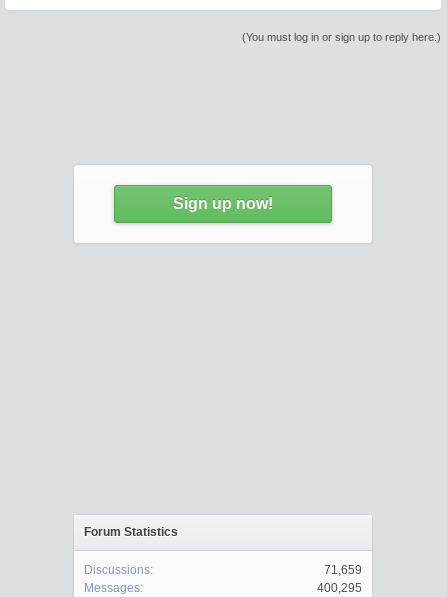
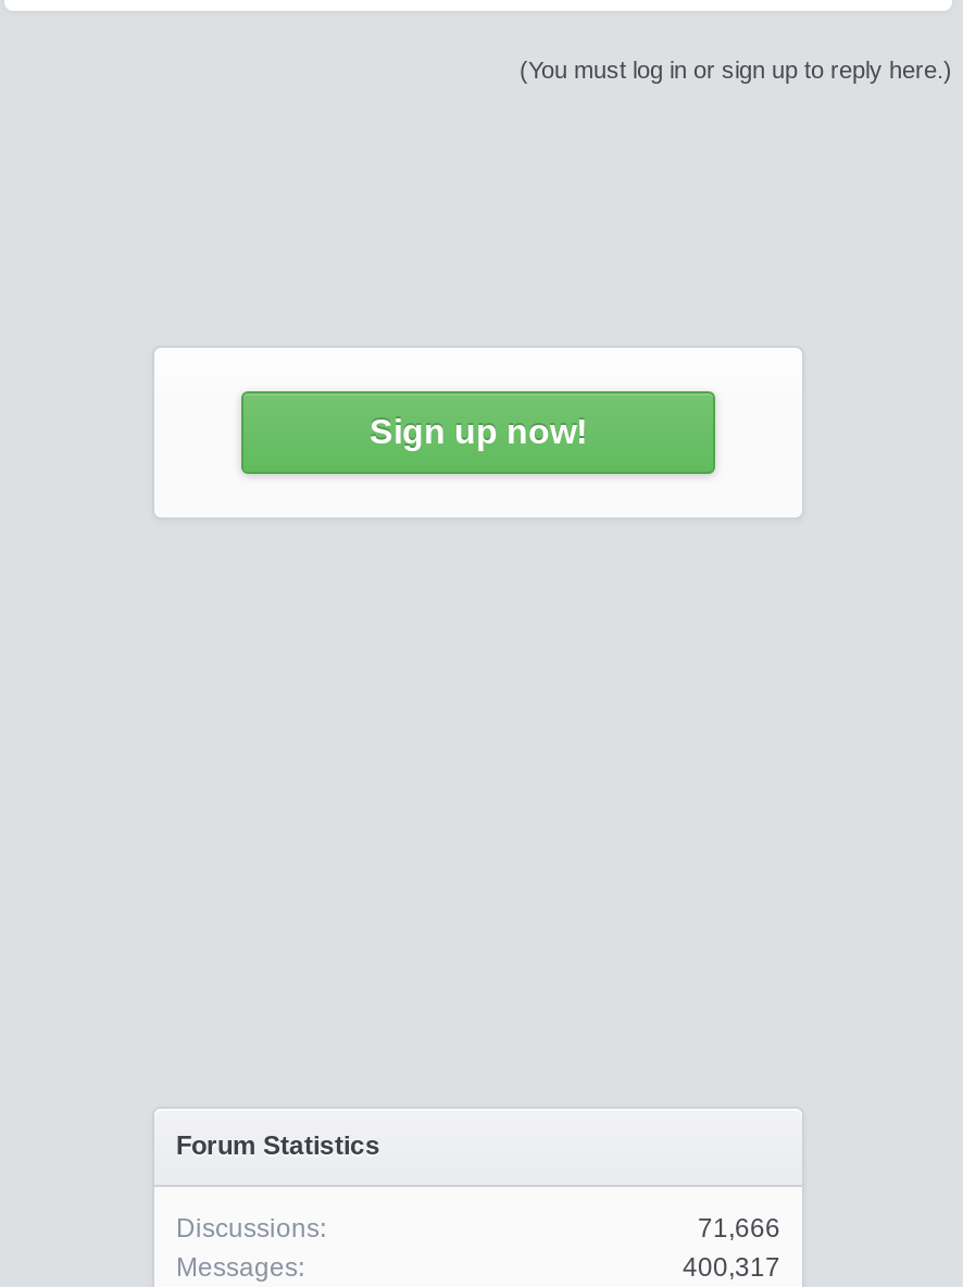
[324,563,362,577] 71,659 -> [698,1213,780,1244] 71,666
[317,581,362,595] 400,295 -> [683,1252,780,1283] 400,317

